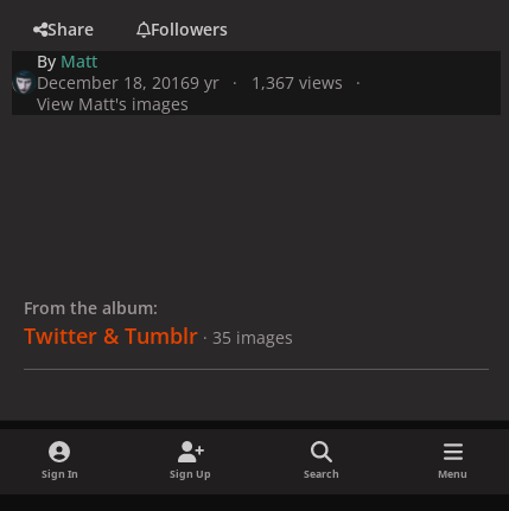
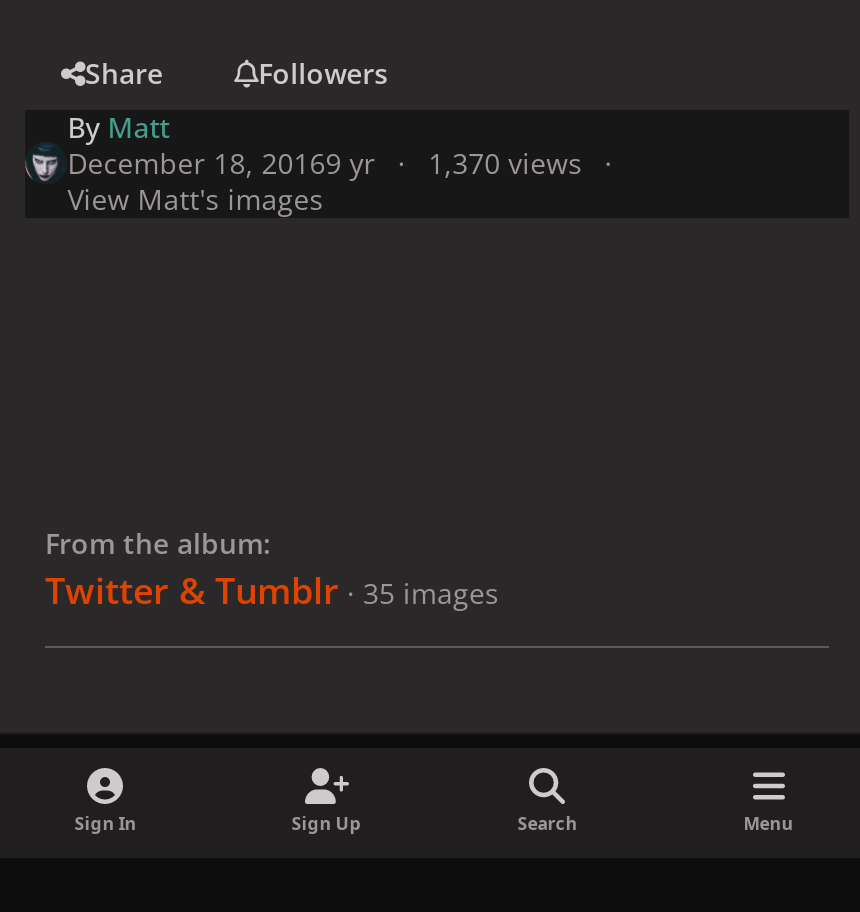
[37,71,342,93] December 18, 20169 yr 1,367 views -> [67,143,582,181] December 18, 20169 yr 1,370 views

